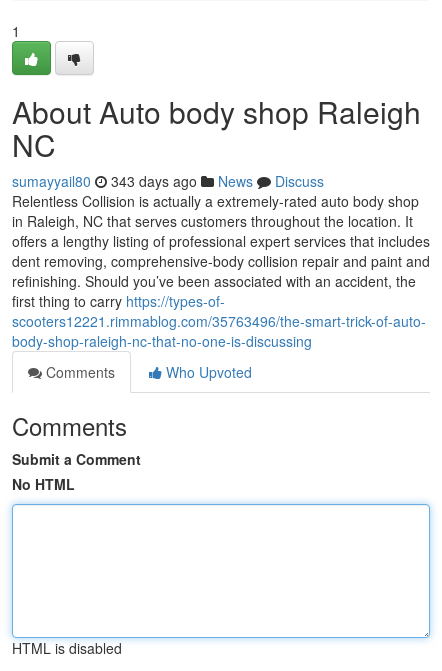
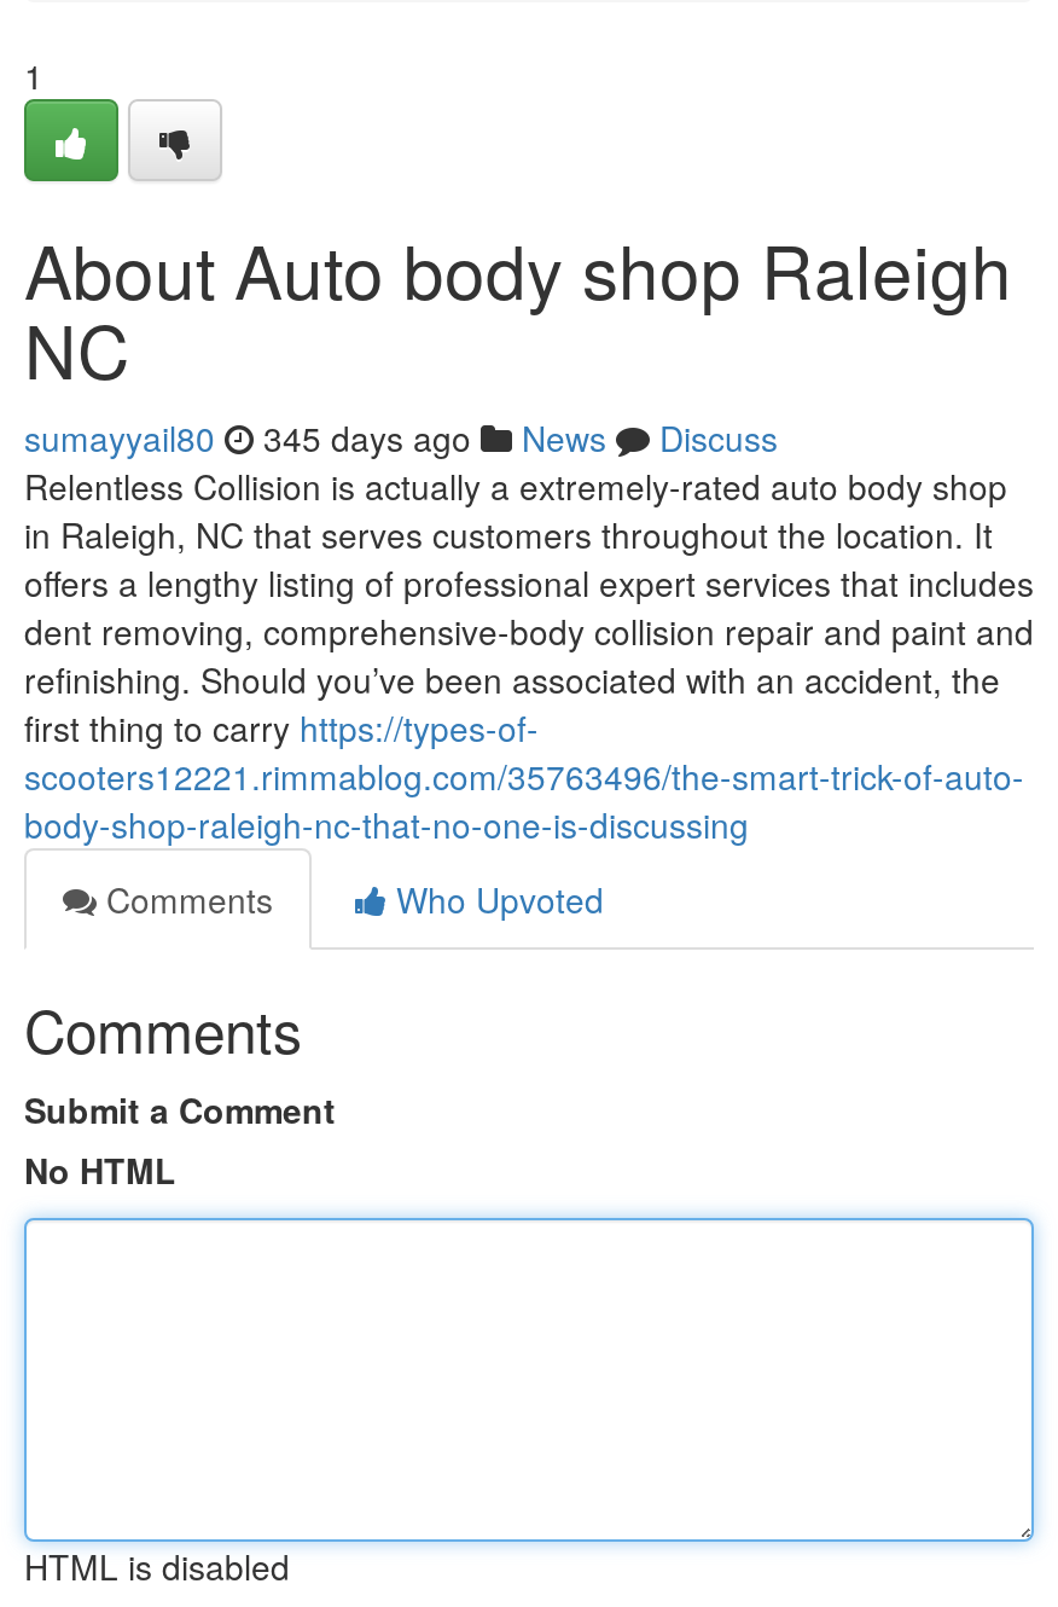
[12,171,324,191] sumayyail80 343 days ago News Discuss -> [24,413,778,462] sumayyail80 345 days ago News Discuss

